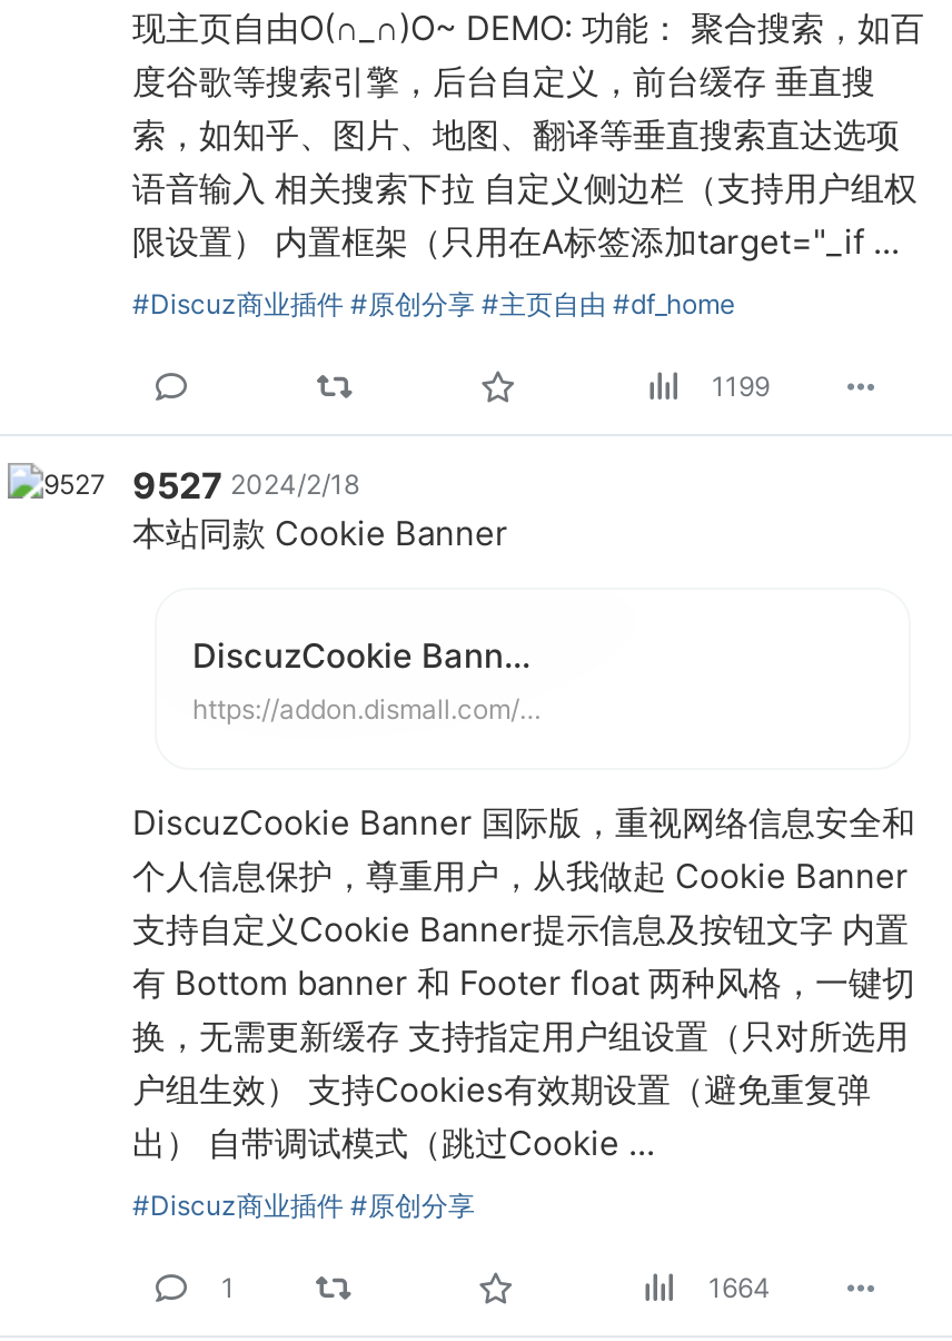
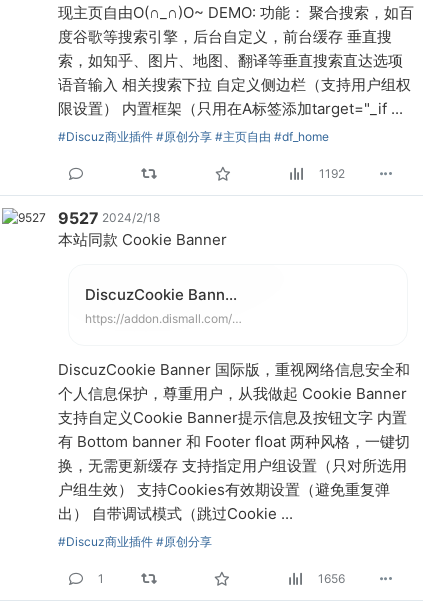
[712,369,770,403] 1199 -> [318,166,344,181] 1192
[708,1271,771,1304] 1664 -> [318,571,345,586] 1656

